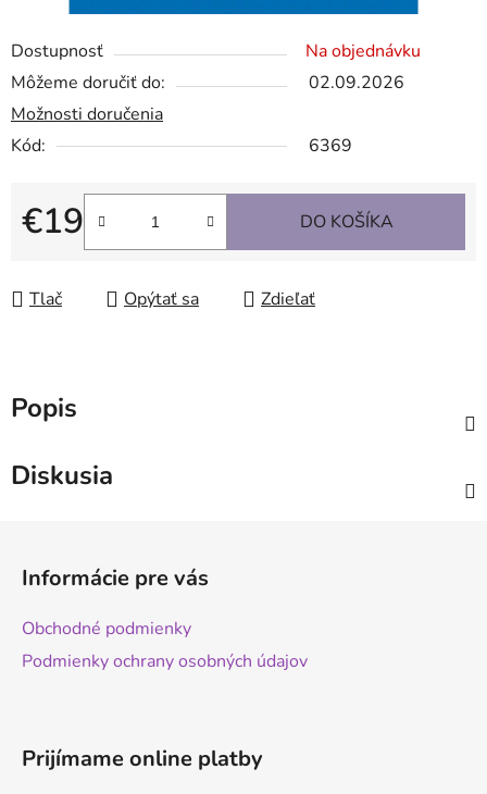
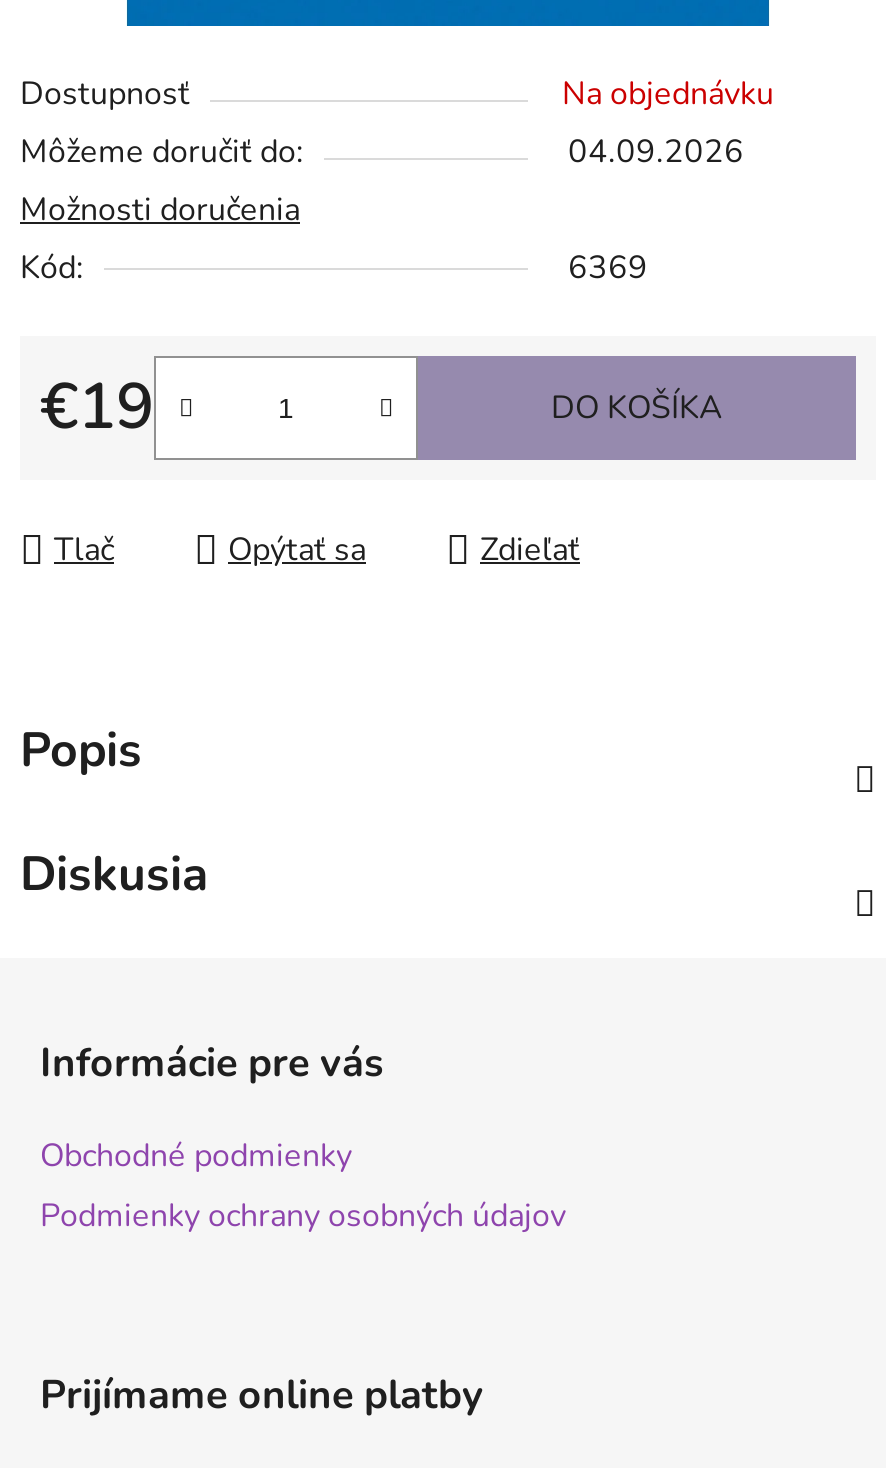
[309,71,404,95] 02.09.2026 -> [568,130,744,174] 04.09.2026

